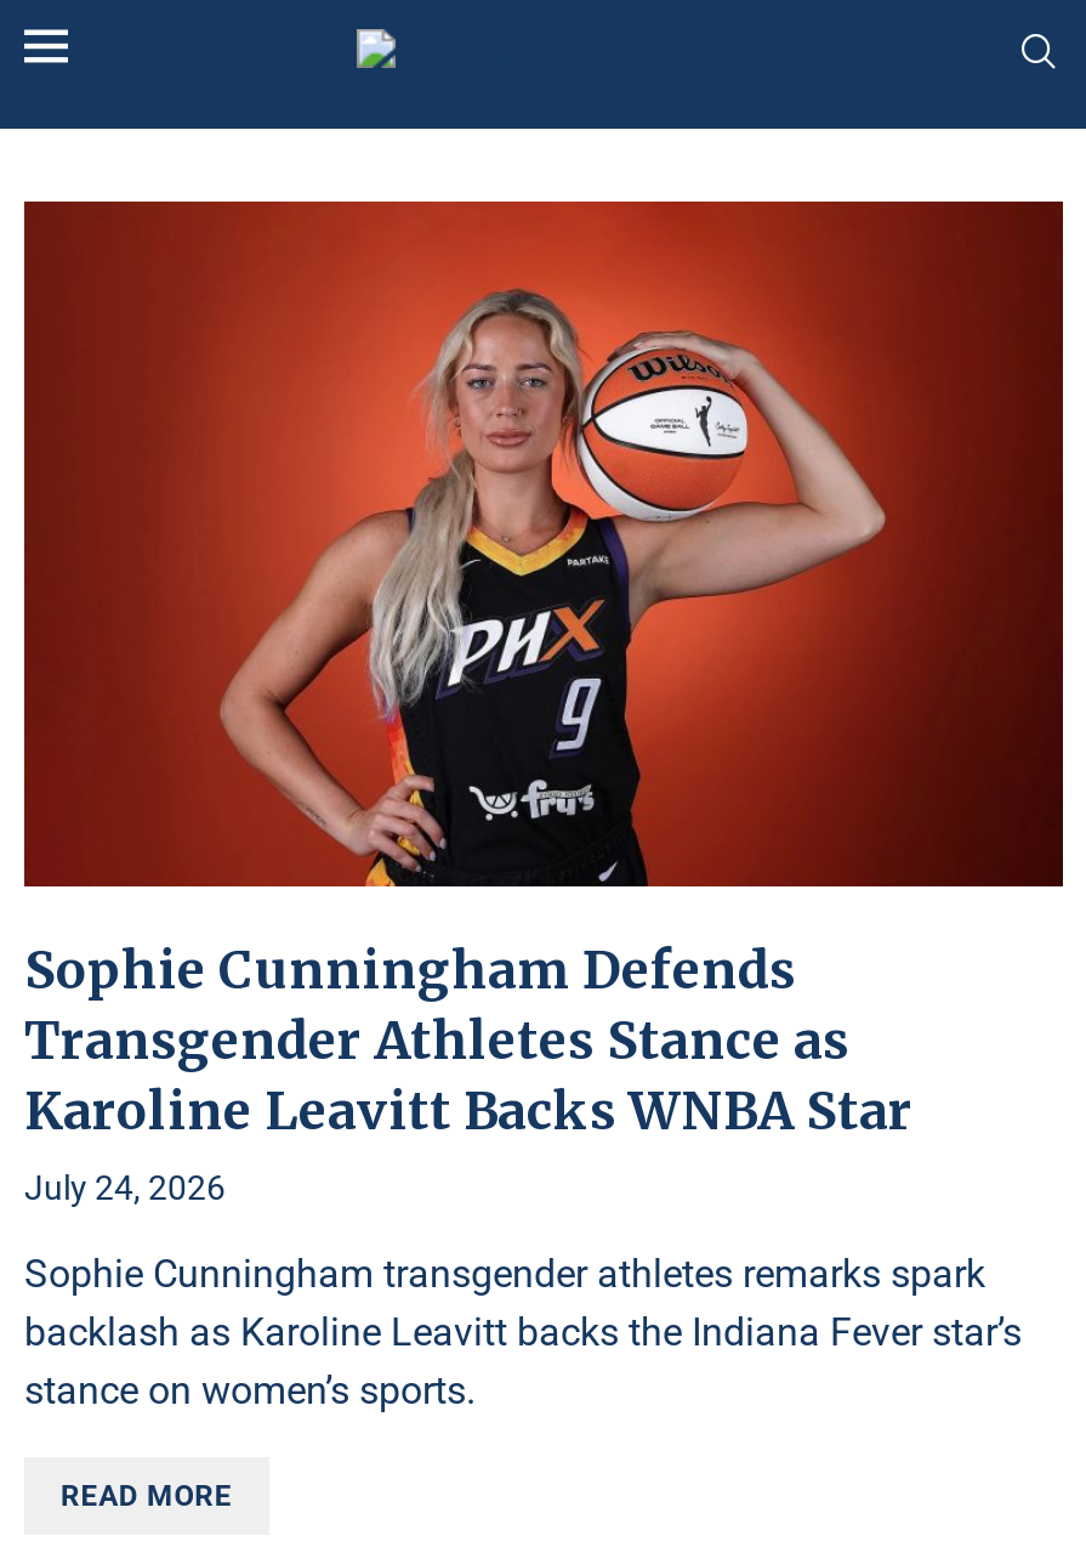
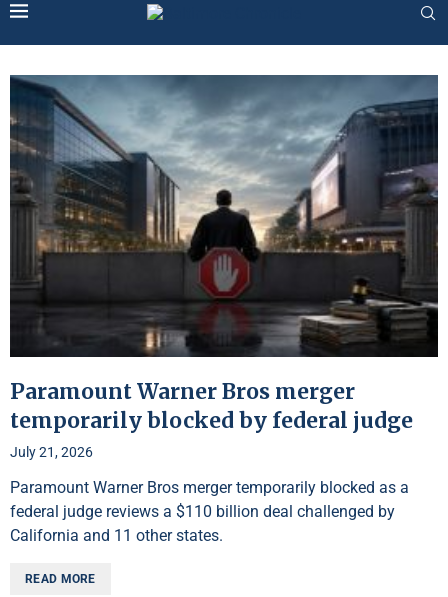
[22,199,1065,1208] [image] | Sophie Cunningham Defends | Transgender Athletes Stance as | Karoline Leavitt Backs WNBA Star | July 24, 2026 -> [9,74,439,460] [image] | Paramount Warner Bros merger | temporarily blocked by federal judge | July 21, 2026
[24,1252,1022,1415] Sophie Cunningham transgender athletes remarks spark | backlash as Karoline Leavitt backs the Indiana Fever star’s | stance on women’s sports. -> [10,478,409,545] Paramount Warner Bros merger temporarily blocked as a | federal judge reviews a $110 billion deal challenged by | California and 11 other states.

